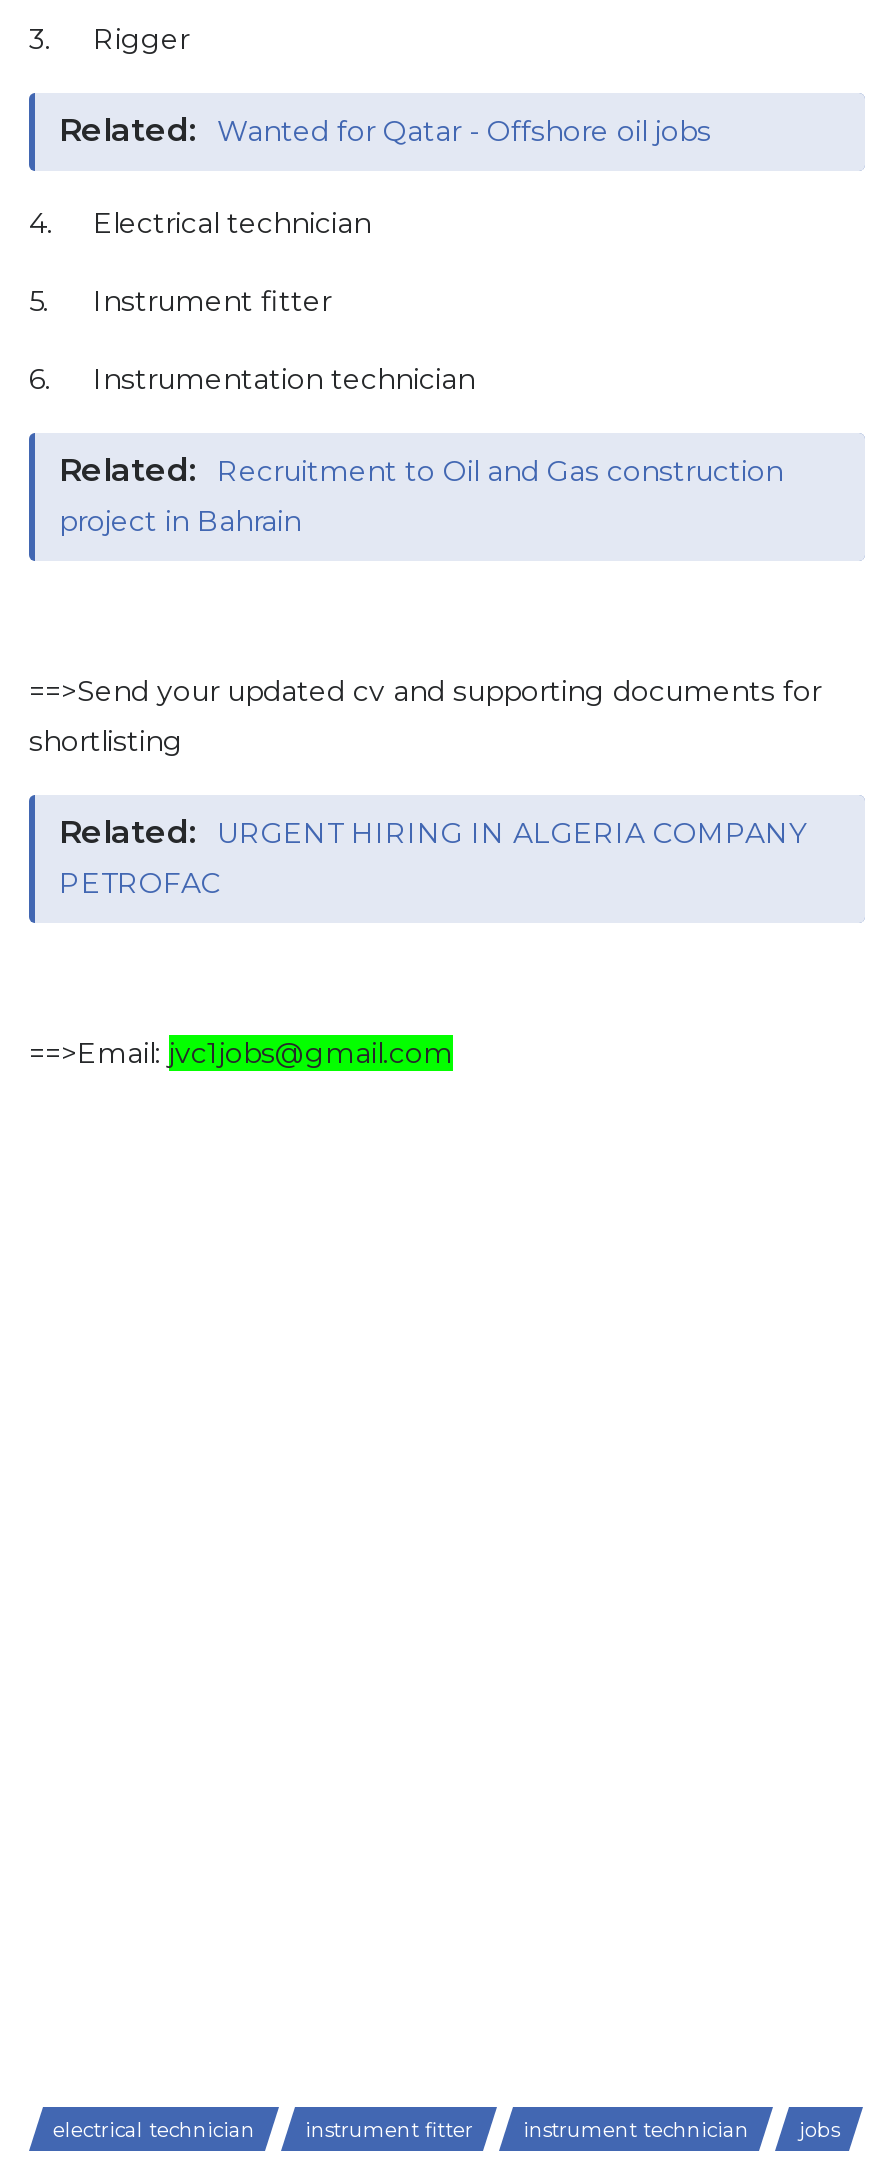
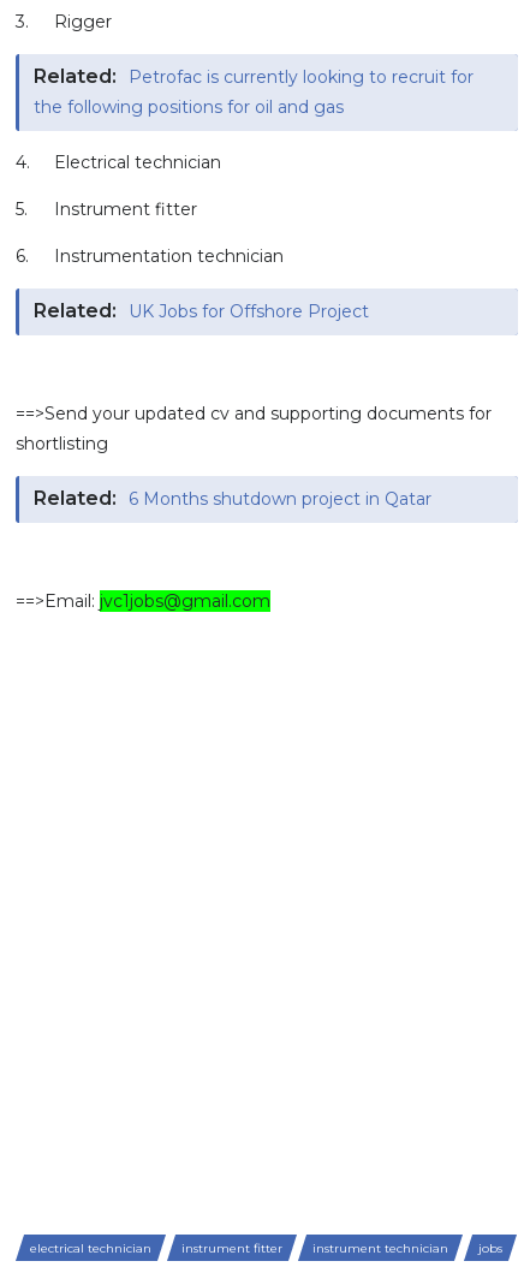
[59,111,711,149] Related: Wanted for Qatar - Offshore oil jobs -> [34,65,474,118] Related: Petrofac is currently looking to recruit for | the following positions for oil and gas
moved [29,205,475,397] -> [16,151,284,267]: 4. | Electrical technician | 5. | Instrument fitter | 6. | Instrumentation technician
[59,451,783,539] Related: Recruitment to Oil and Gas construction | project in Bahrain -> [34,299,369,322] Related: UK Jobs for Offshore Project
[59,813,807,901] Related: URGENT HIRING IN ALGERIA COMPANY | PETROFAC -> [34,487,431,510] Related: 6 Months shutdown project in Qatar

